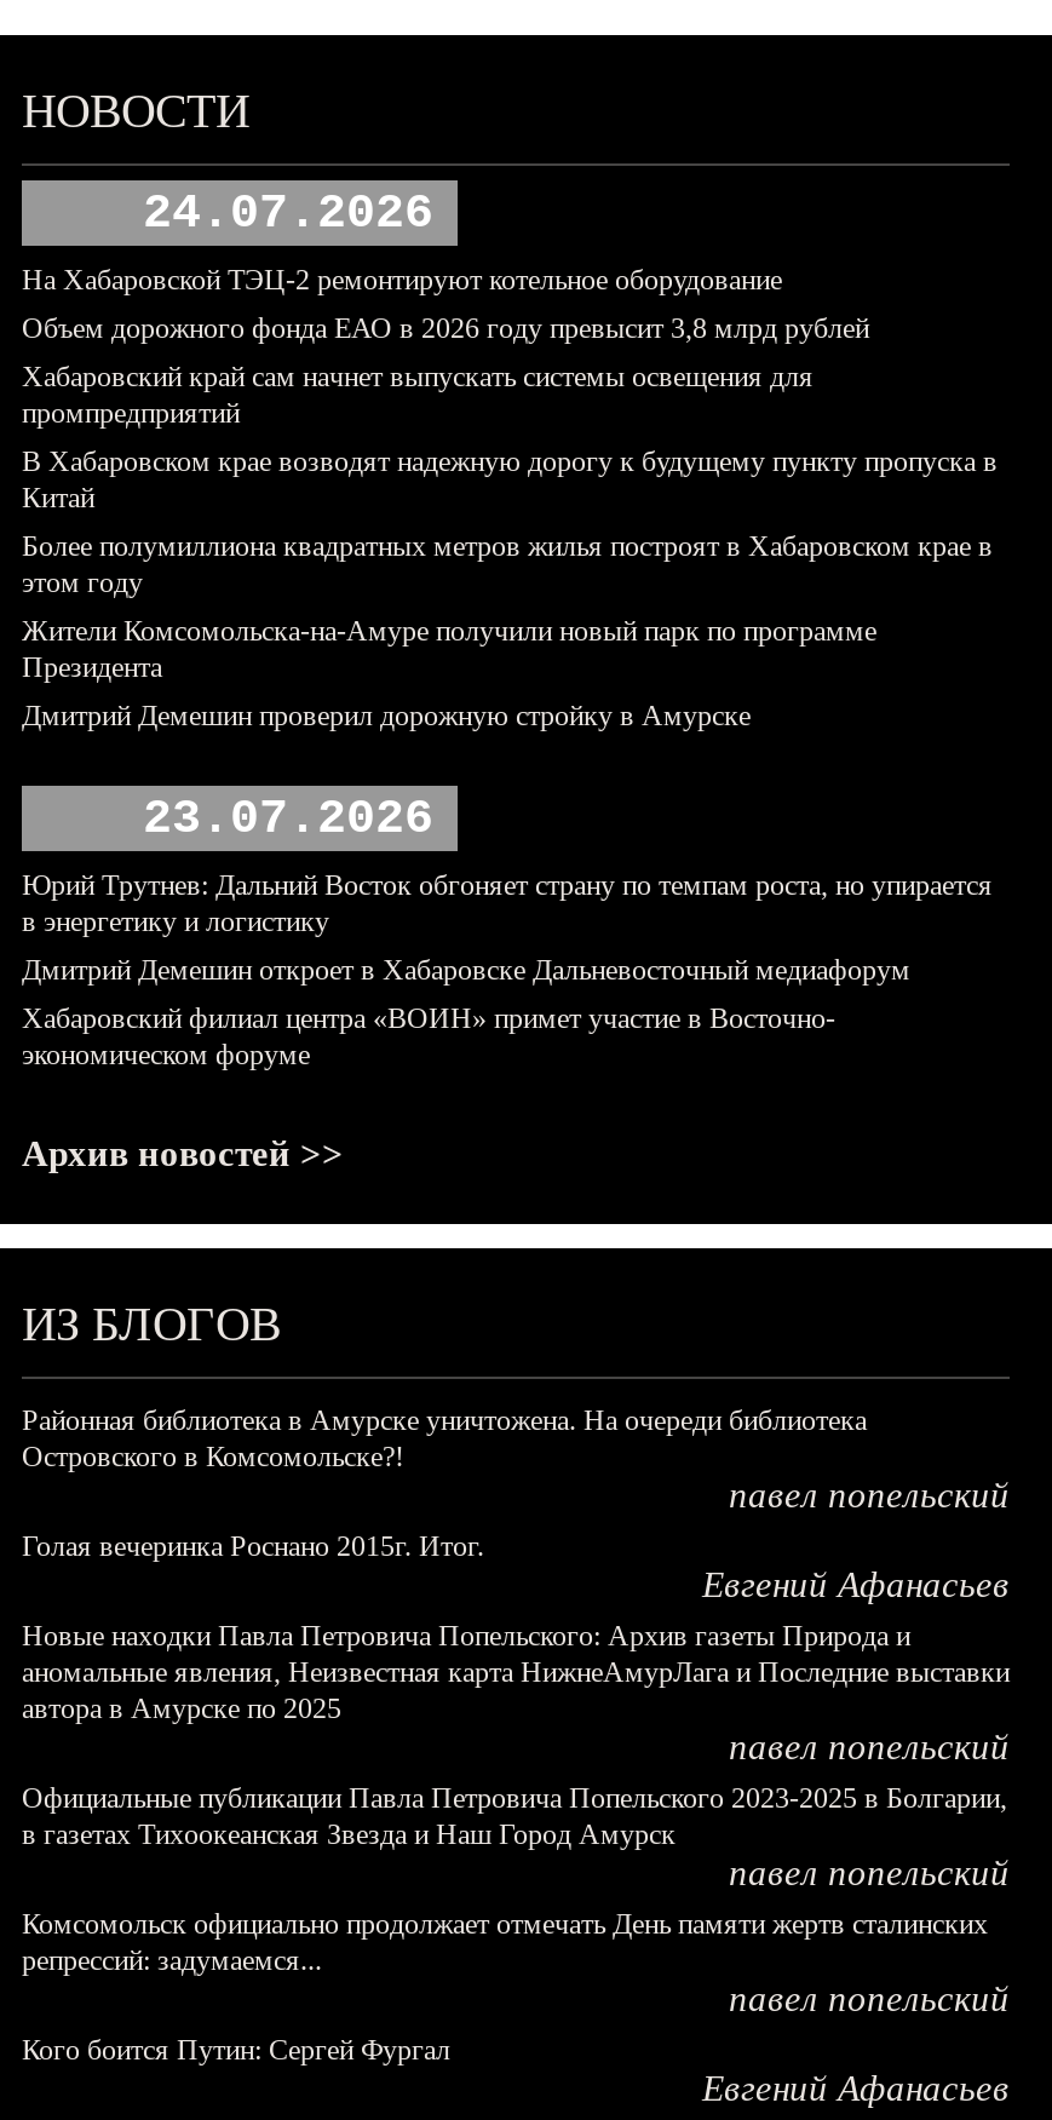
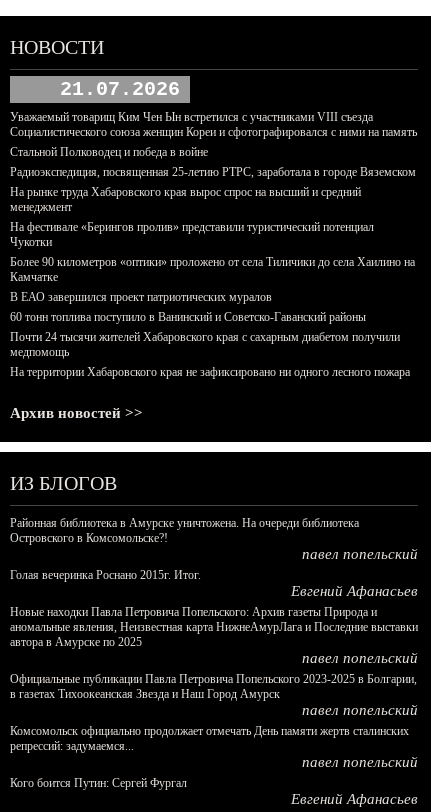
[22,185,998,1072] 24.07.2026 | На Хабаровской ТЭЦ-2 ремонтируют котельное оборудование | Объем дорожного фонда ЕАО в 2026 году превысит 3,8 млрд рублей | Хабаровский край сам начнет выпускать системы освещения для | промпредприятий | В Хабаровском крае возводят надежную дорогу к будущему пункту пропуска в | Китай | Более полумиллиона квадратных метров жилья построят в Хабаровском крае в | этом году | Жители Комсомольска-на-Амуре получили новый парк по программе | Президента | Дмитрий Демешин проверил дорожную стройку в Амурске | 23.07.2026 | Юрий Трутнев: Дальний Восток обгоняет страну по темпам роста, но упирается | в энергетику и логистику | Дмитрий Демешин откроет в Хабаровске Дальневосточный медиафорум | Хабаровский филиал центра «ВОИН» примет участие в Восточно- | экономическом форуме -> [10,78,417,379] 21.07.2026 | Уважаемый товарищ Ким Чен Ын встретился с участниками VIII съезда | Социалистического союза женщин Кореи и сфотографировался с ними на память | Стальной Полководец и победа в войне | Радиоэкспедиция, посвященная 25-летию РТРС, заработала в городе Вяземском | На рынке труда Хабаровского края вырос спрос на высший и средний | менеджмент | На фестивале «Берингов пролив» представили туристический потенциал | Чукотки | Более 90 километров «оптики» проложено от села Тиличики до села Хаилино на | Камчатке | В ЕАО завершился проект патриотических муралов | 60 тонн топлива поступило в Ванинский и Советско-Гаванский районы | Почти 24 тысячи жителей Хабаровского края с сахарным диабетом получили | медпомощь | На территории Хабаровского края не зафиксировано ни одного лесного пожара

